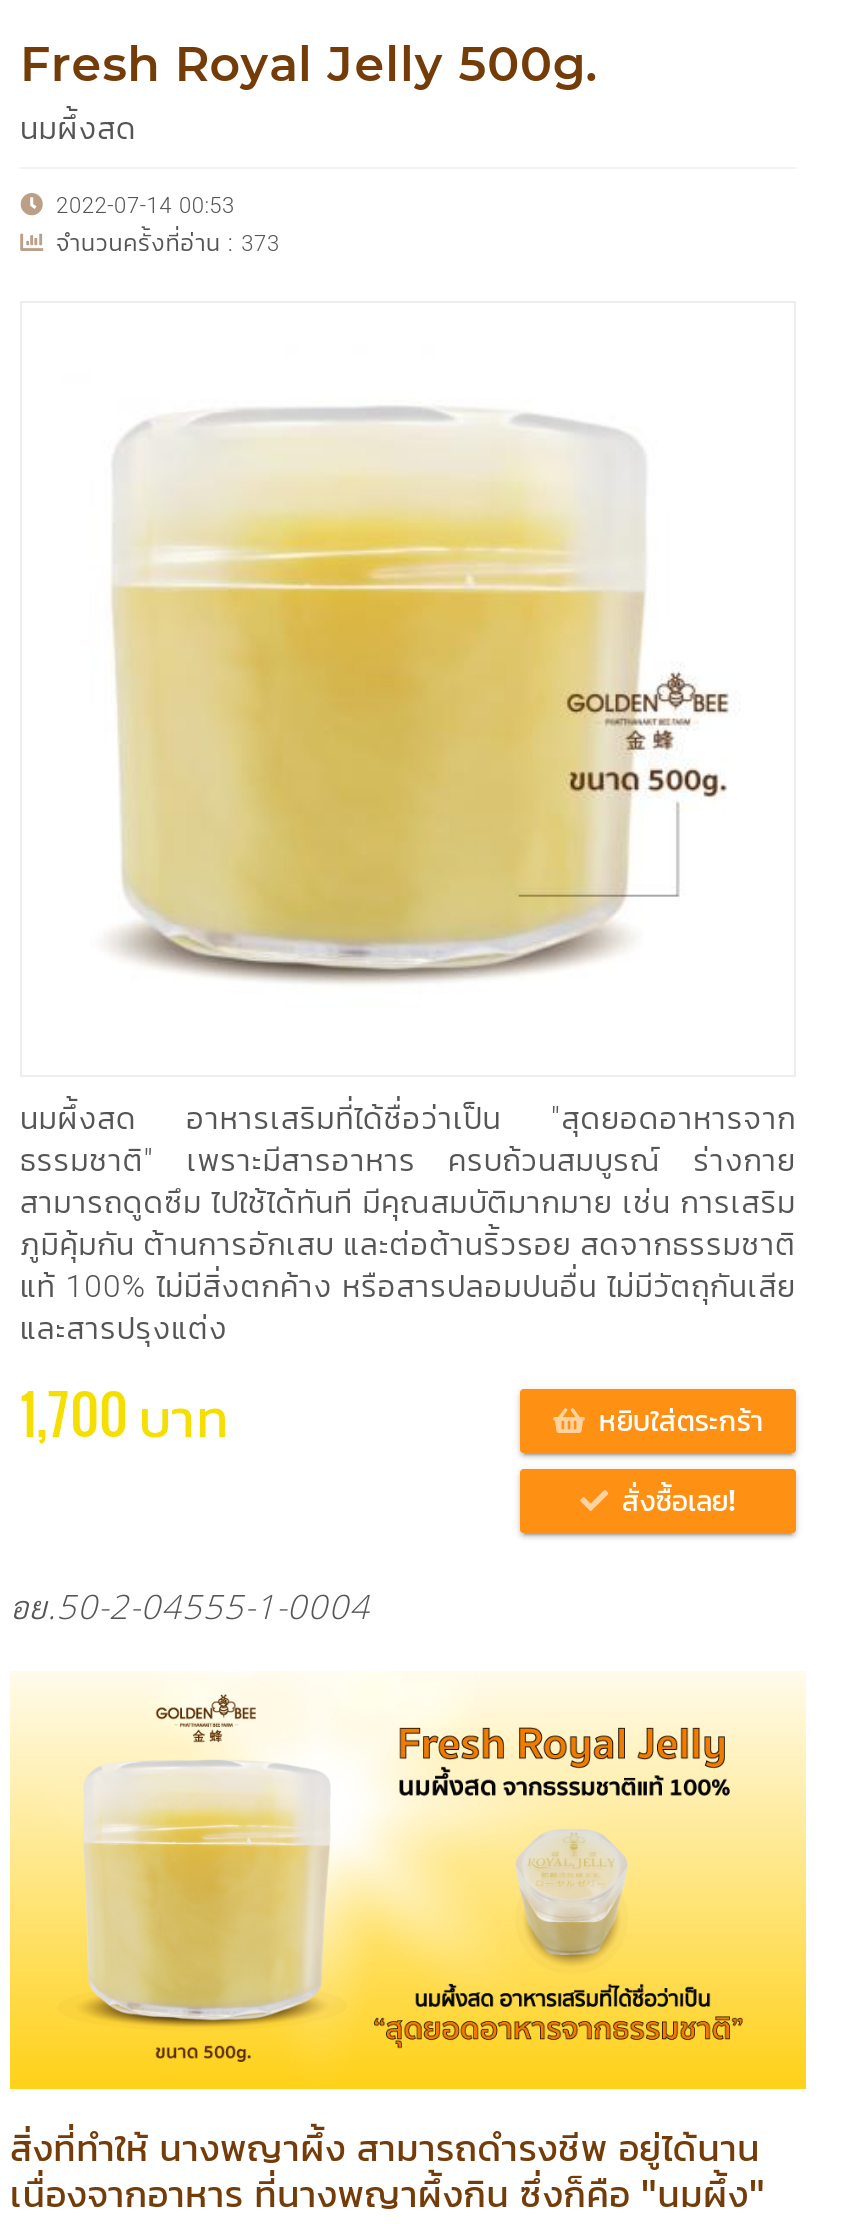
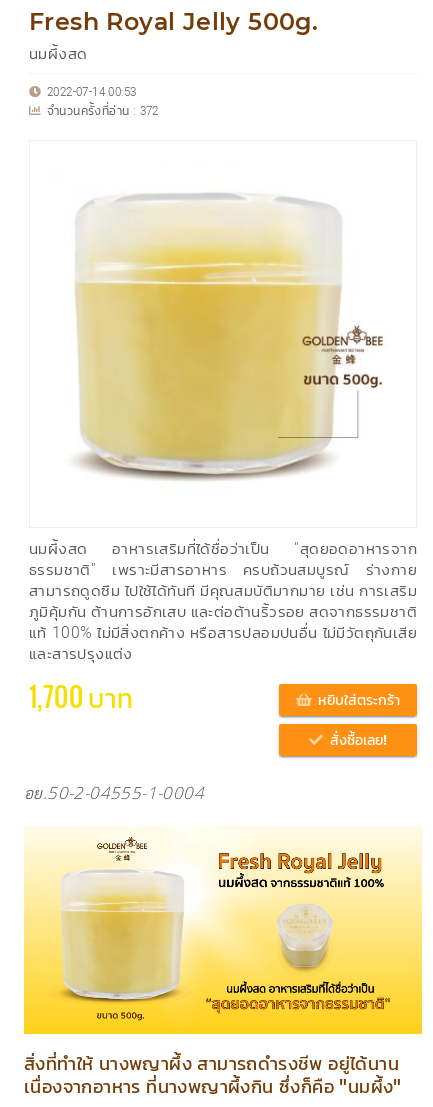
[49,225,280,257] จำนวนครั้งที่อ่าน : 373 -> [44,102,159,118] จำนวนครั้งที่อ่าน : 372

